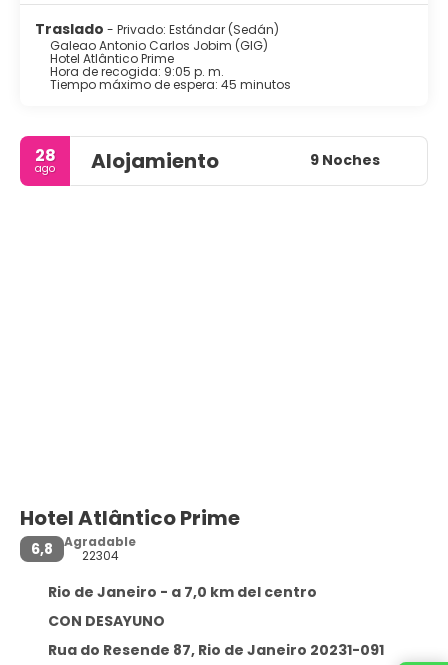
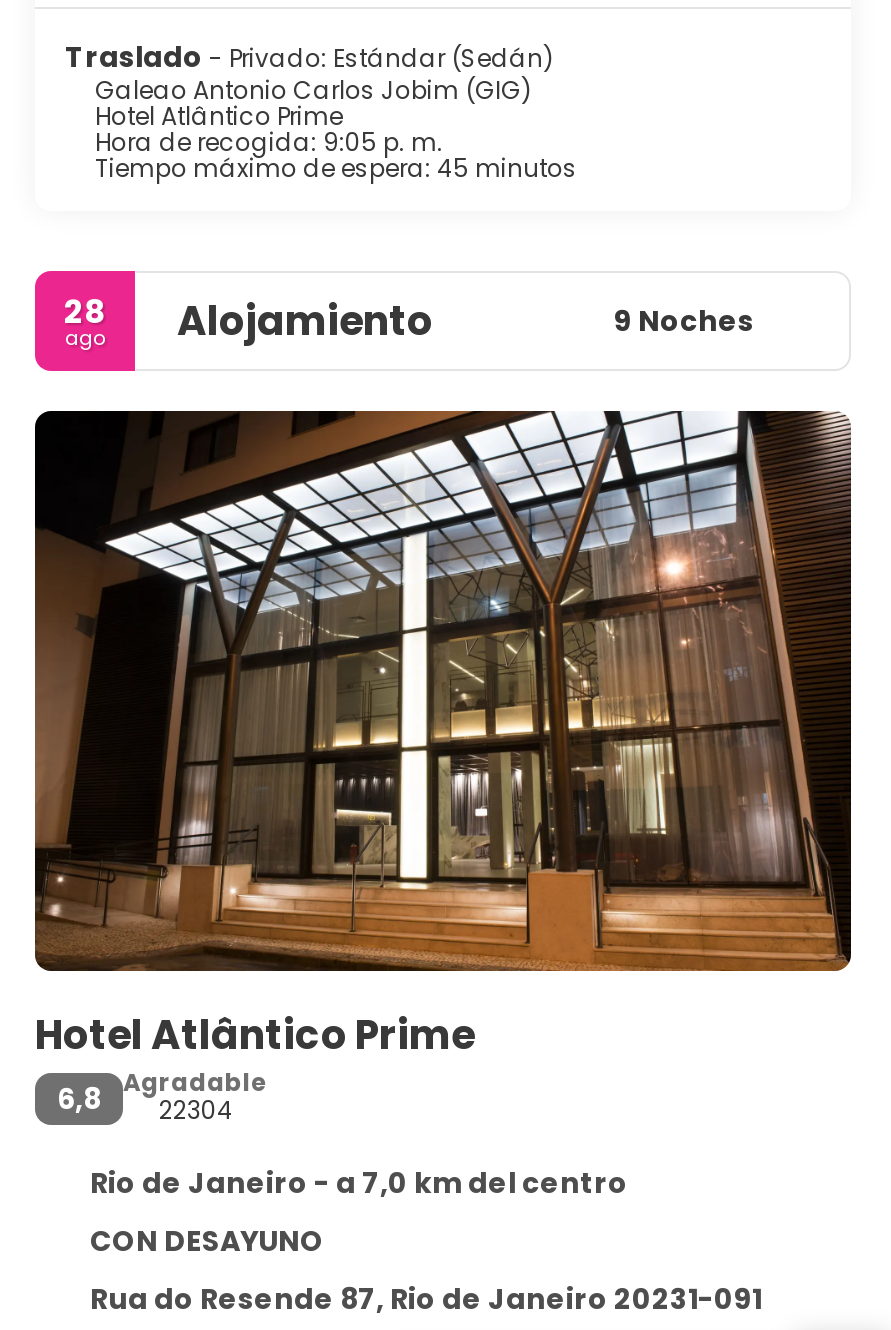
none -> [33,408,853,974] [image]

